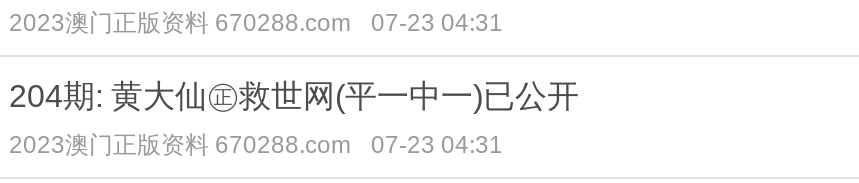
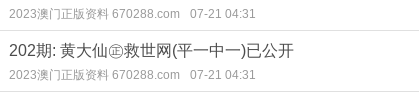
[9,9,503,37] 2023澳门正版资料 670288.com 07-23 04:31 -> [9,7,256,21] 2023澳门正版资料 670288.com 07-21 04:31
[9,79,579,113] 204期: 黄大仙㊣救世网(平一中一)已公开 -> [9,42,294,59] 202期: 黄大仙㊣救世网(平一中一)已公开
[9,131,503,159] 2023澳门正版资料 670288.com 07-23 04:31 -> [9,68,256,82] 2023澳门正版资料 670288.com 07-21 04:31

